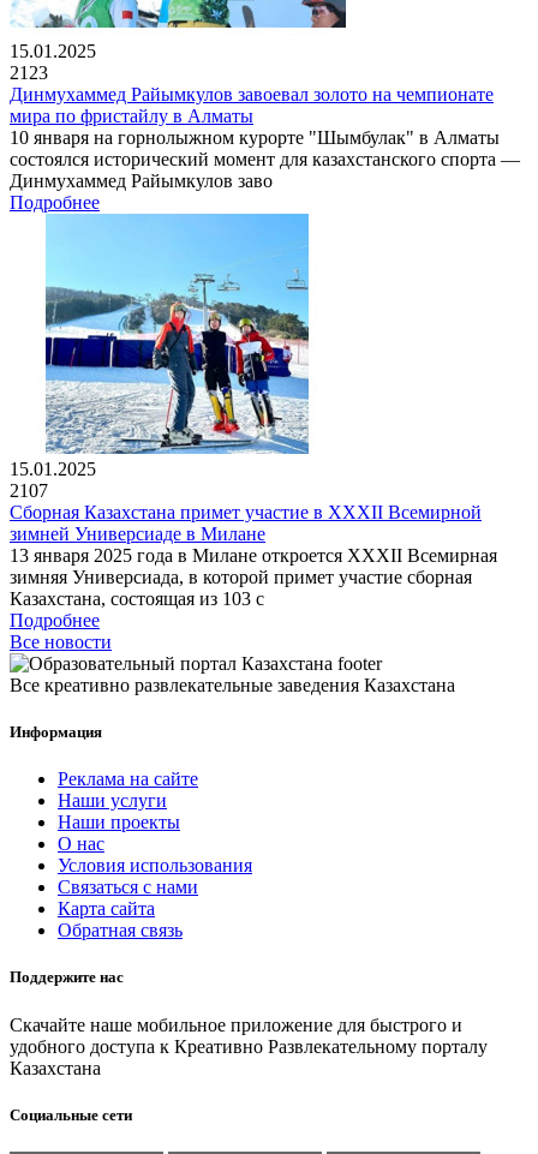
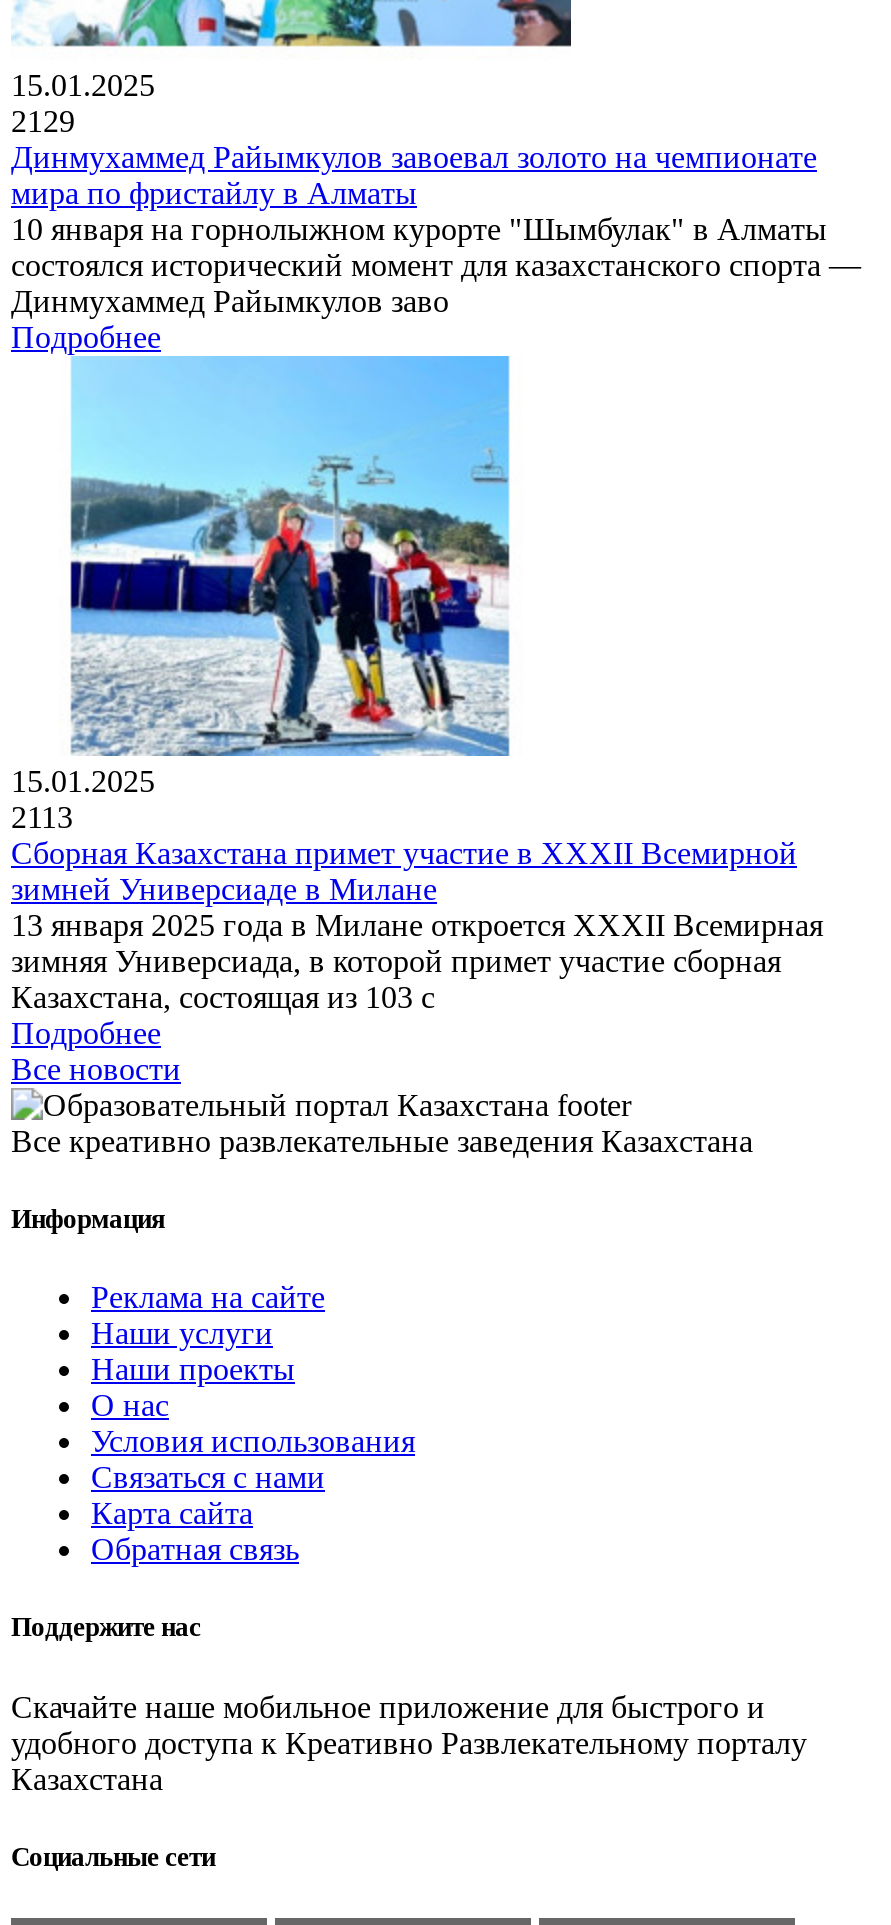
[10,62,48,83] 2123 -> [11,104,75,138] 2129
[10,480,48,501] 2107 -> [11,800,73,834] 2113

